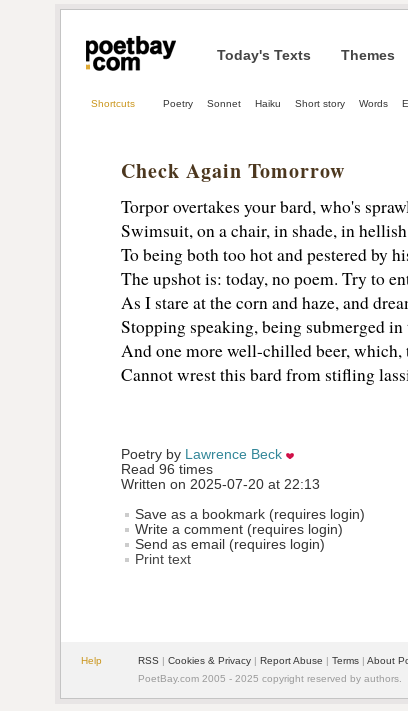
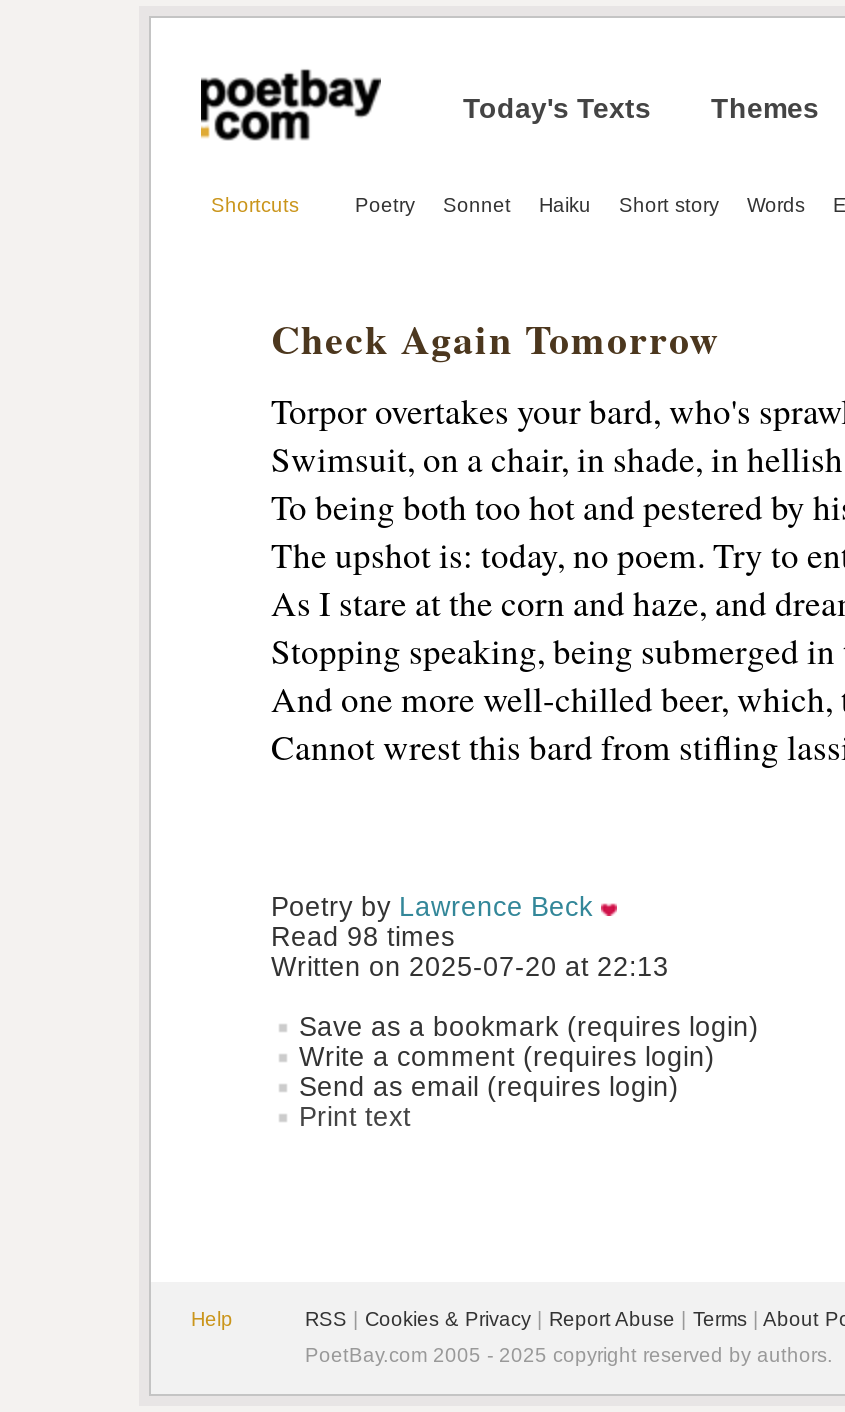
[121,462,213,477] Read 96 times -> [271,923,455,953] Read 98 times

